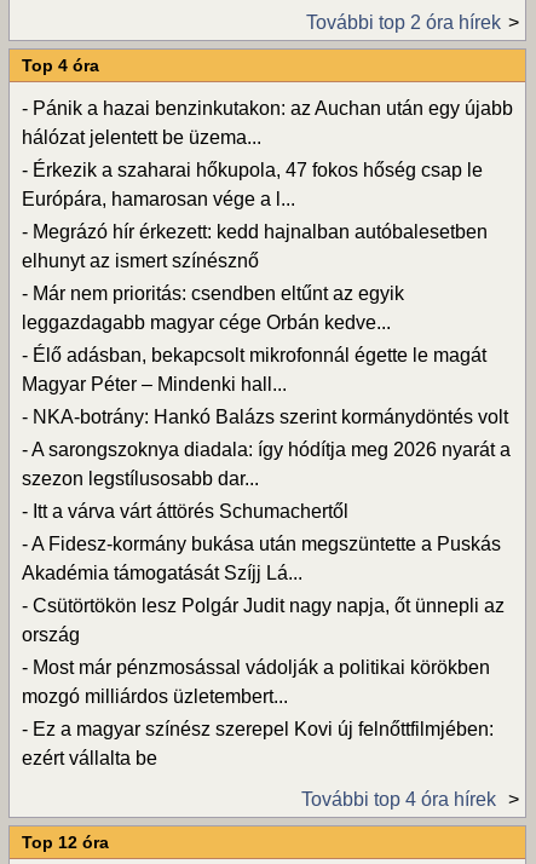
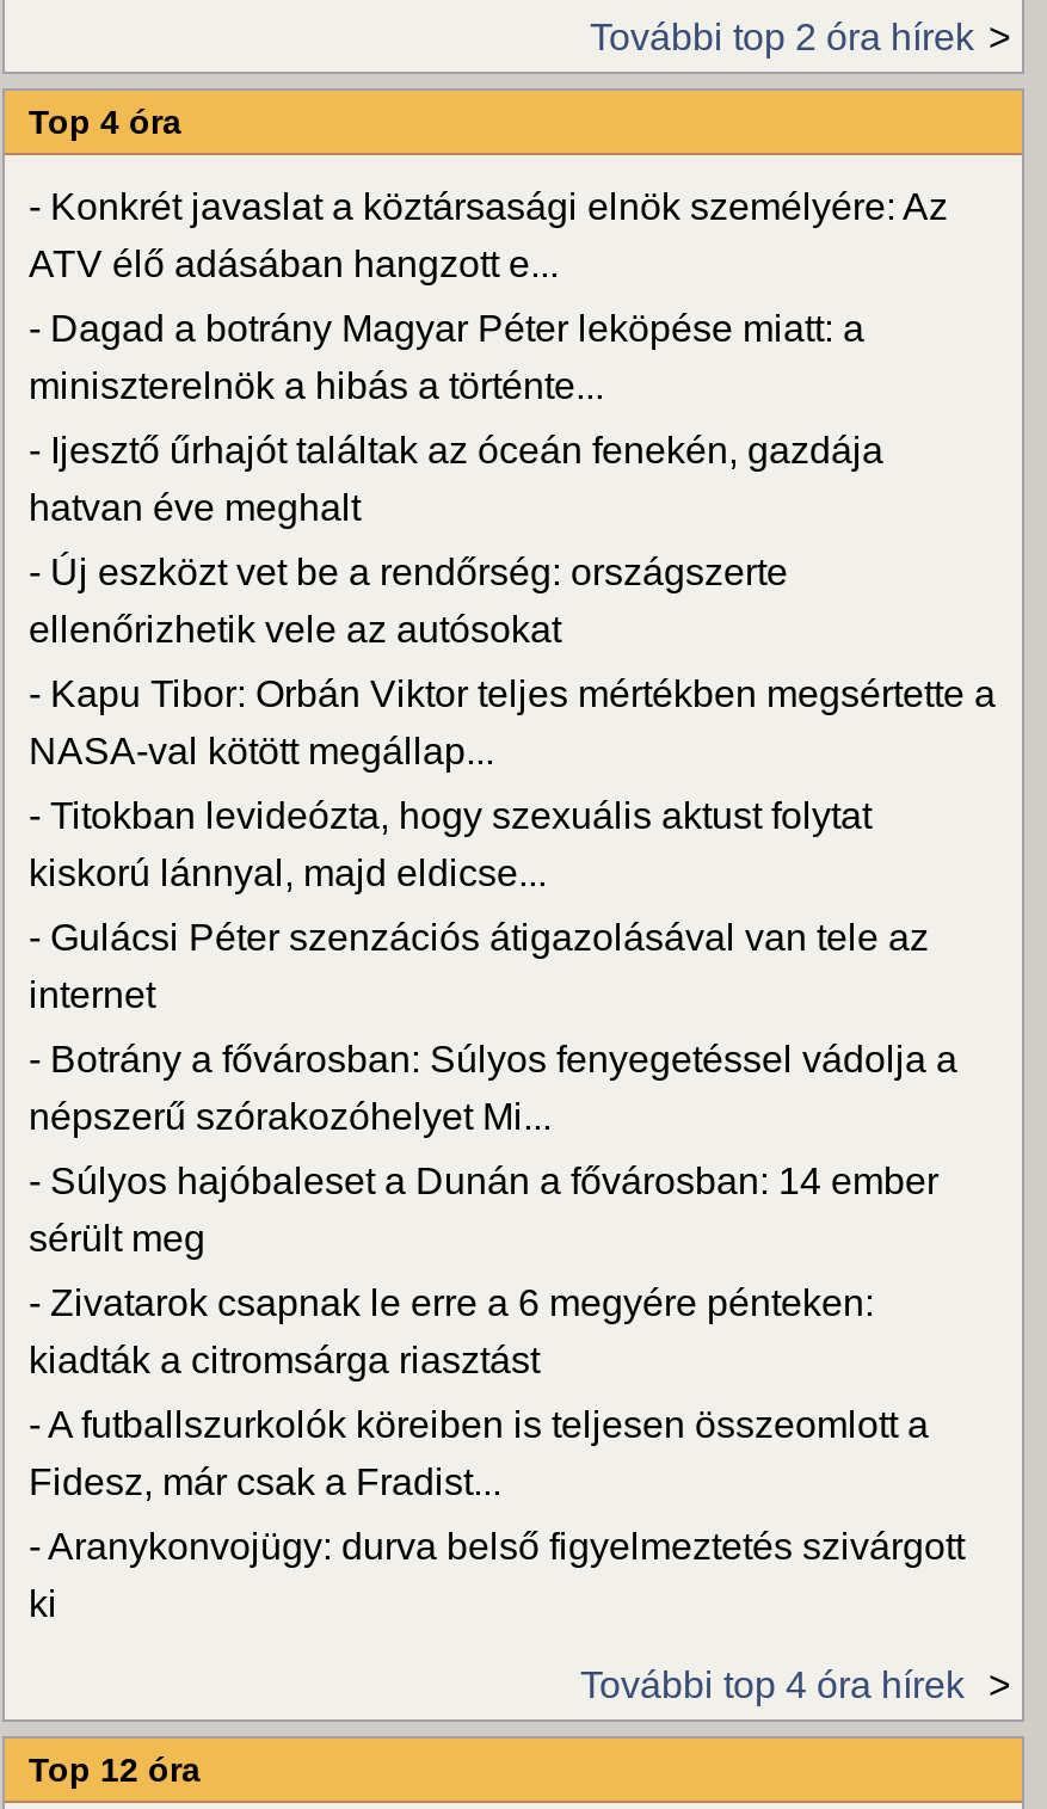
[22,98,513,148] - Pánik a hazai benzinkutakon: az Auchan után egy újabb | hálózat jelentett be üzema... -> [29,186,948,284] - Konkrét javaslat a köztársasági elnök személyére: Az | ATV élő adásában hangzott e...
[22,160,483,209] - Érkezik a szaharai hőkupola, 47 fokos hőség csap le | Európára, hamarosan vége a l... -> [29,308,864,406] - Dagad a botrány Magyar Péter leköpése miatt: a | miniszterelnök a hibás a történte...
[22,221,488,271] - Megrázó hír érkezett: kedd hajnalban autóbalesetben | elhunyt az ismert színésznő -> [29,430,883,528] - Ijesztő űrhajót találtak az óceán fenekén, gazdája | hatvan éve meghalt
[22,283,404,333] - Már nem prioritás: csendben eltűnt az egyik | leggazdagabb magyar cége Orbán kedve... -> [29,552,788,650] - Új eszközt vet be a rendőrség: országszerte | ellenőrizhetik vele az autósokat
[22,345,486,394] - Élő adásban, bekapcsolt mikrofonnál égette le magát | Magyar Péter – Mindenki hall... -> [29,673,996,771] - Kapu Tibor: Orbán Viktor teljes mértékben megsértette a | NASA-val kötött megállap...
[22,407,508,427] - NKA-botrány: Hankó Balázs szerint kormánydöntés volt -> [29,795,872,893] - Titokban levideózta, hogy szexuális aktust folytat | kiskorú lánnyal, majd eldicse...
[22,439,511,489] - A sarongszoknya diadala: így hódítja meg 2026 nyarát a | szezon legstílusosabb dar... -> [29,917,929,1015] - Gulácsi Péter szenzációs átigazolásával van tele az | internet
[22,501,348,522] - Itt a várva várt áttörés Schumachertől -> [29,1039,957,1137] - Botrány a fővárosban: Súlyos fenyegetéssel vádolja a | népszerű szórakozóhelyet Mi...
[22,534,501,583] - A Fidesz-kormány bukása után megszüntette a Puskás | Akadémia támogatását Szíjj Lá... -> [29,1161,938,1259] - Súlyos hajóbaleset a Dunán a fővárosban: 14 ember | sérült meg
[22,595,505,645] - Csütörtökön lesz Polgár Judit nagy napja, őt ünnepli az | ország -> [29,1282,874,1380] - Zivatarok csapnak le erre a 6 megyére pénteken: | kiadták a citromsárga riasztást
[22,657,490,707] - Most már pénzmosással vádolják a politikai körökben | mozgó milliárdos üzletembert... -> [29,1404,929,1502] - A futballszurkolók köreiben is teljesen összeomlott a | Fidesz, már csak a Fradist...
[22,719,494,768] - Ez a magyar színész szerepel Kovi új felnőttfilmjében: | ezért vállalta be -> [29,1526,965,1624] - Aranykonvojügy: durva belső figyelmeztetés szivárgott | ki

